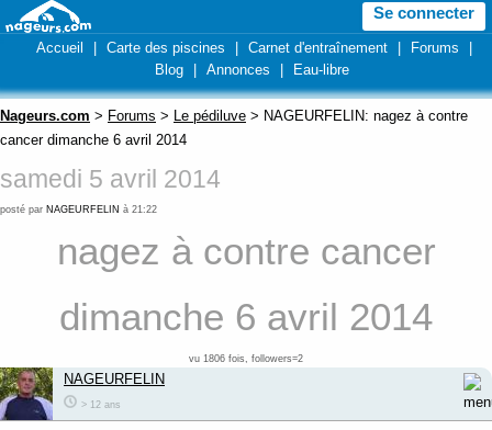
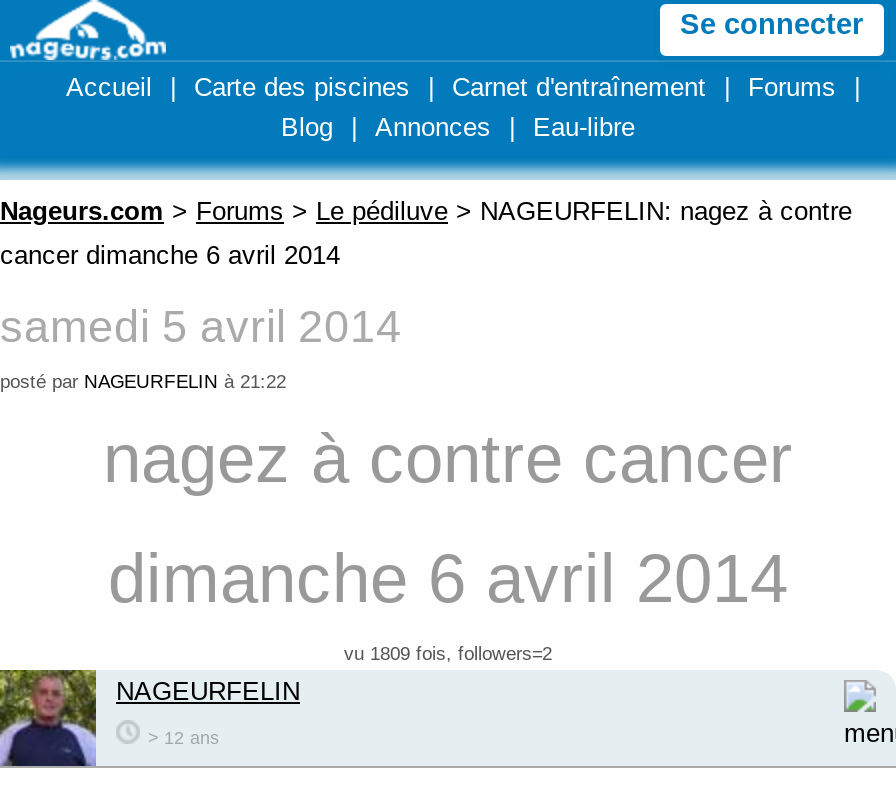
[189,353,303,364] vu 1806 fois, followers=2 -> [344,644,552,664] vu 1809 fois, followers=2

